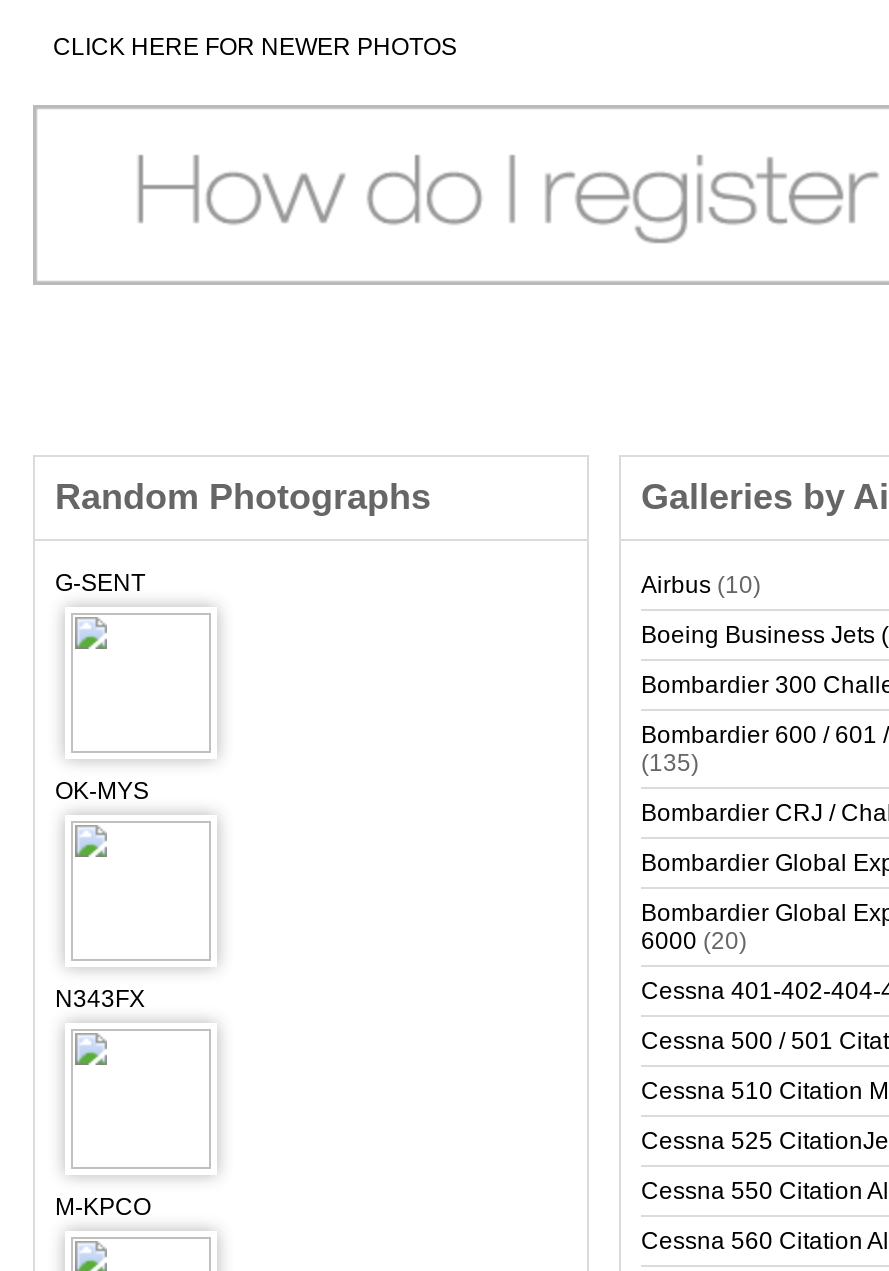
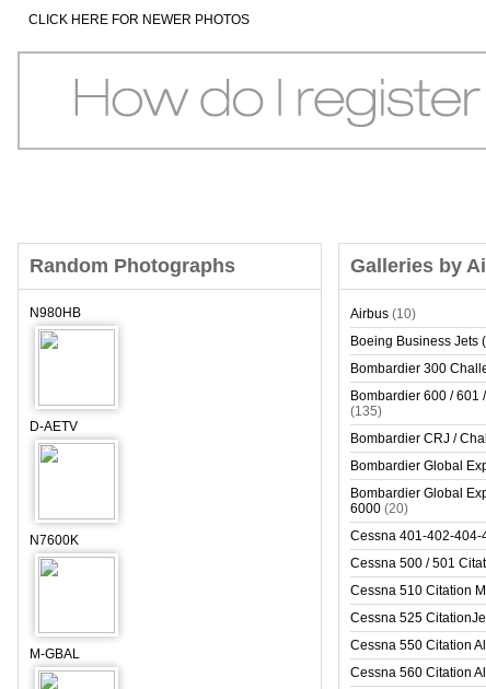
[55,569,145,597] G-SENT -> [30,305,81,320] N980HB
[55,777,149,805] OK-MYS -> [30,419,78,434] D-AETV
[55,985,145,1013] N343FX -> [30,533,79,548] N7600K
[55,1193,151,1221] M-KPCO -> [30,646,80,662] M-GBAL

